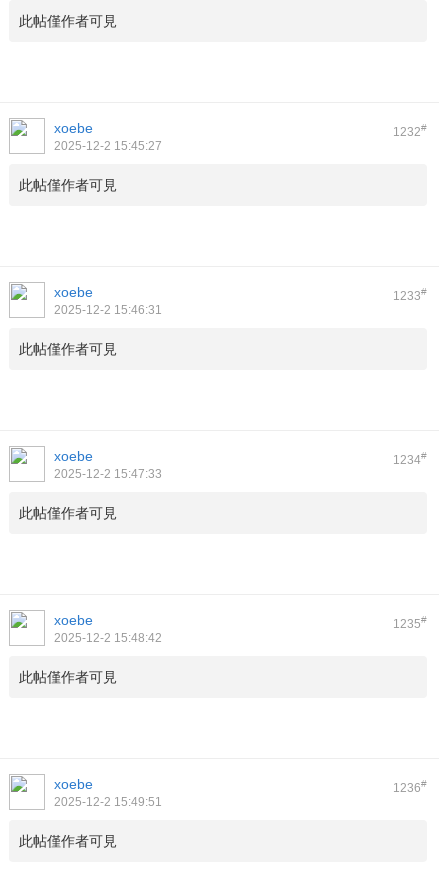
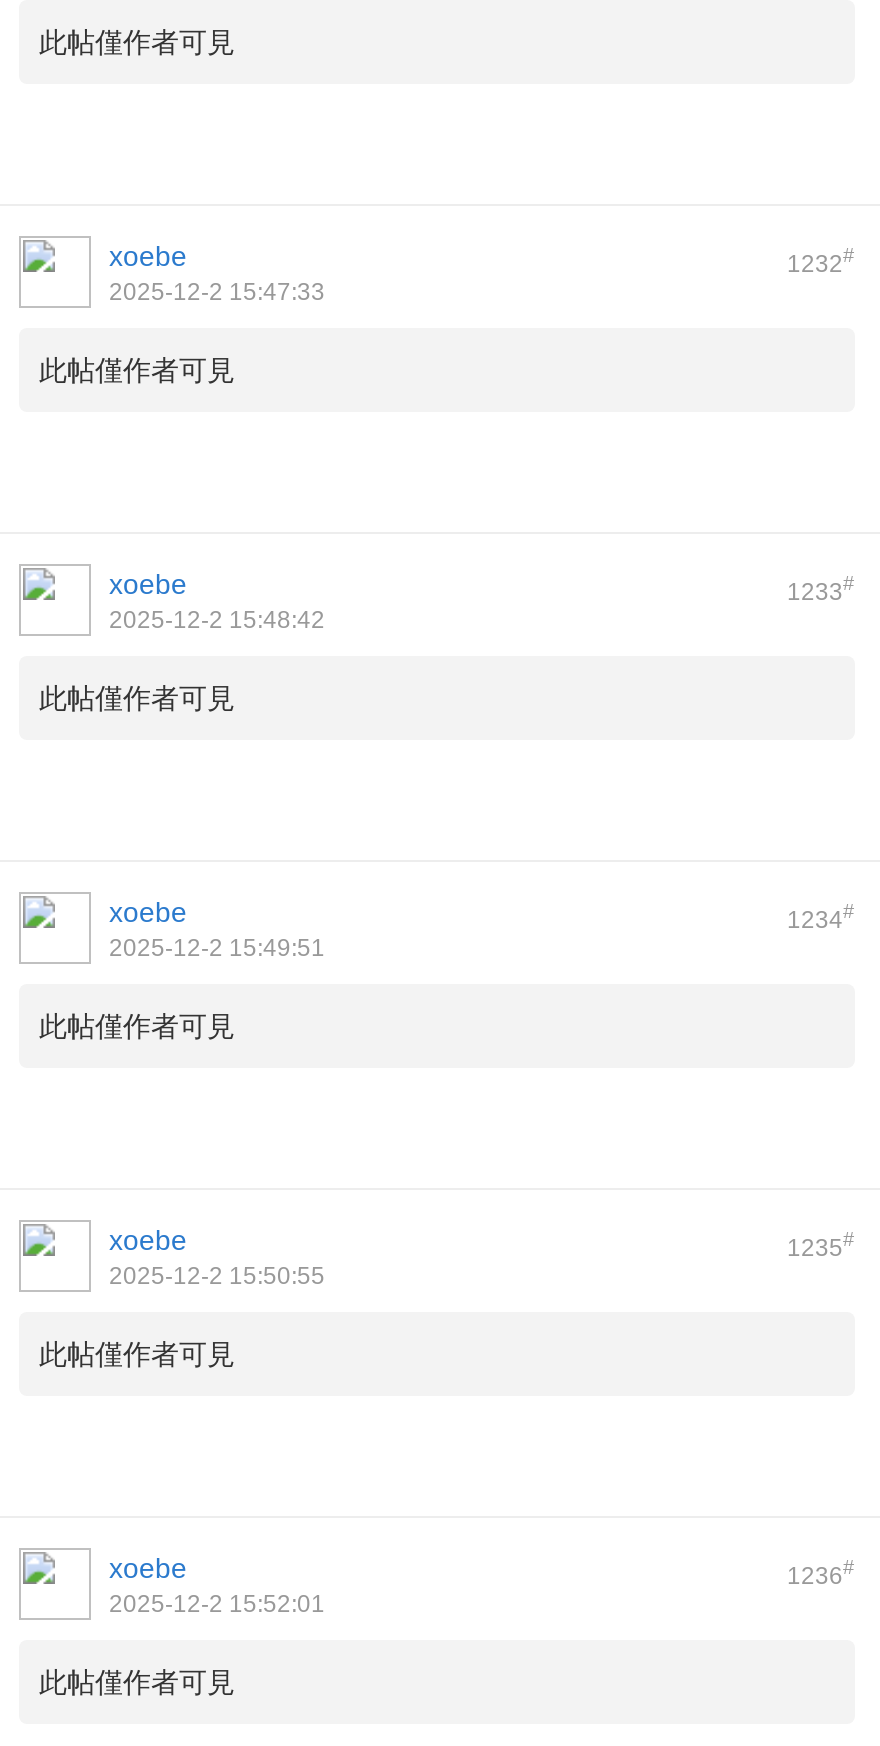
[54,139,162,153] 2025-12-2 15:45:27 -> [109,278,325,306] 2025-12-2 15:47:33
[54,303,162,317] 2025-12-2 15:46:31 -> [109,606,325,634] 2025-12-2 15:48:42
[54,467,162,481] 2025-12-2 15:47:33 -> [109,934,325,962] 2025-12-2 15:49:51
[54,631,162,645] 2025-12-2 15:48:42 -> [109,1262,325,1290] 2025-12-2 15:50:55
[54,795,162,809] 2025-12-2 15:49:51 -> [109,1590,325,1618] 2025-12-2 15:52:01

